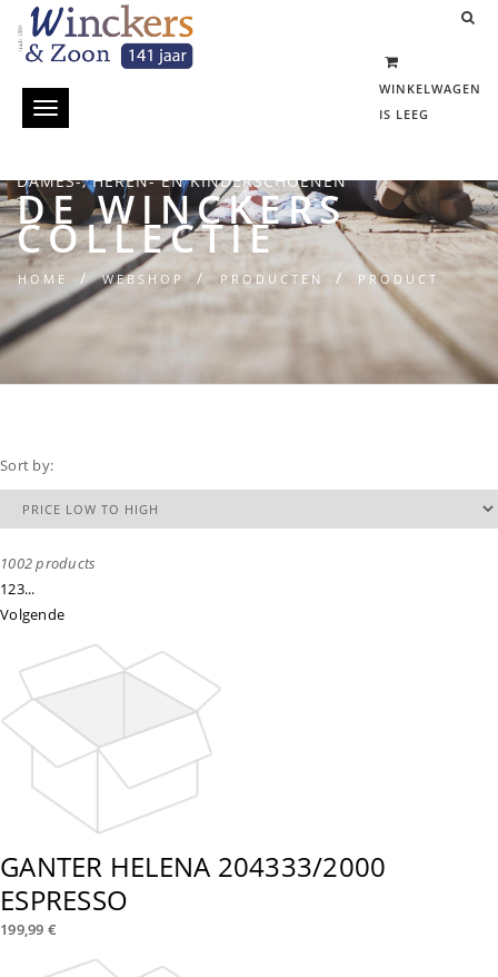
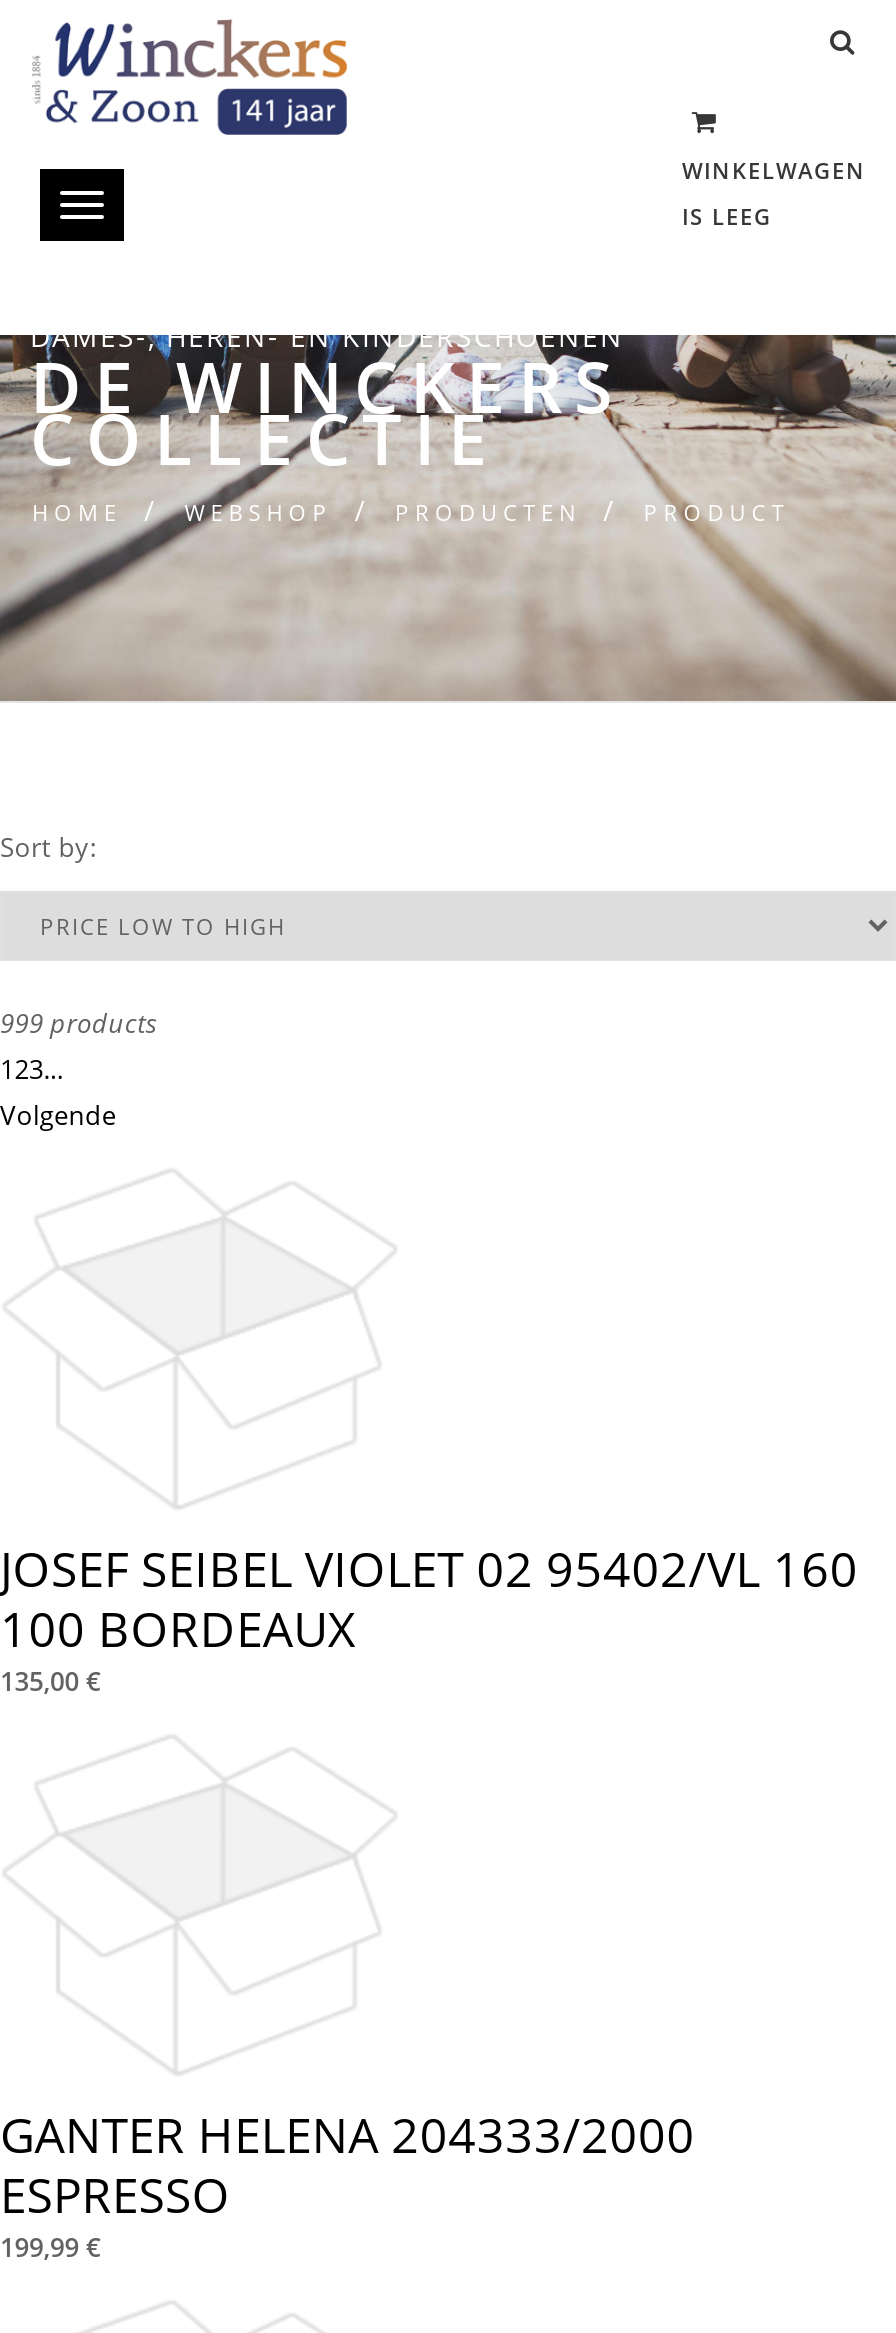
[0,553,96,574] 1002 products -> [0,1006,158,1042] 999 products
none -> [0,1536,858,1700] JOSEF SEIBEL VIOLET 02 95402/VL 160 | 100 BORDEAUX | 135,00 €

